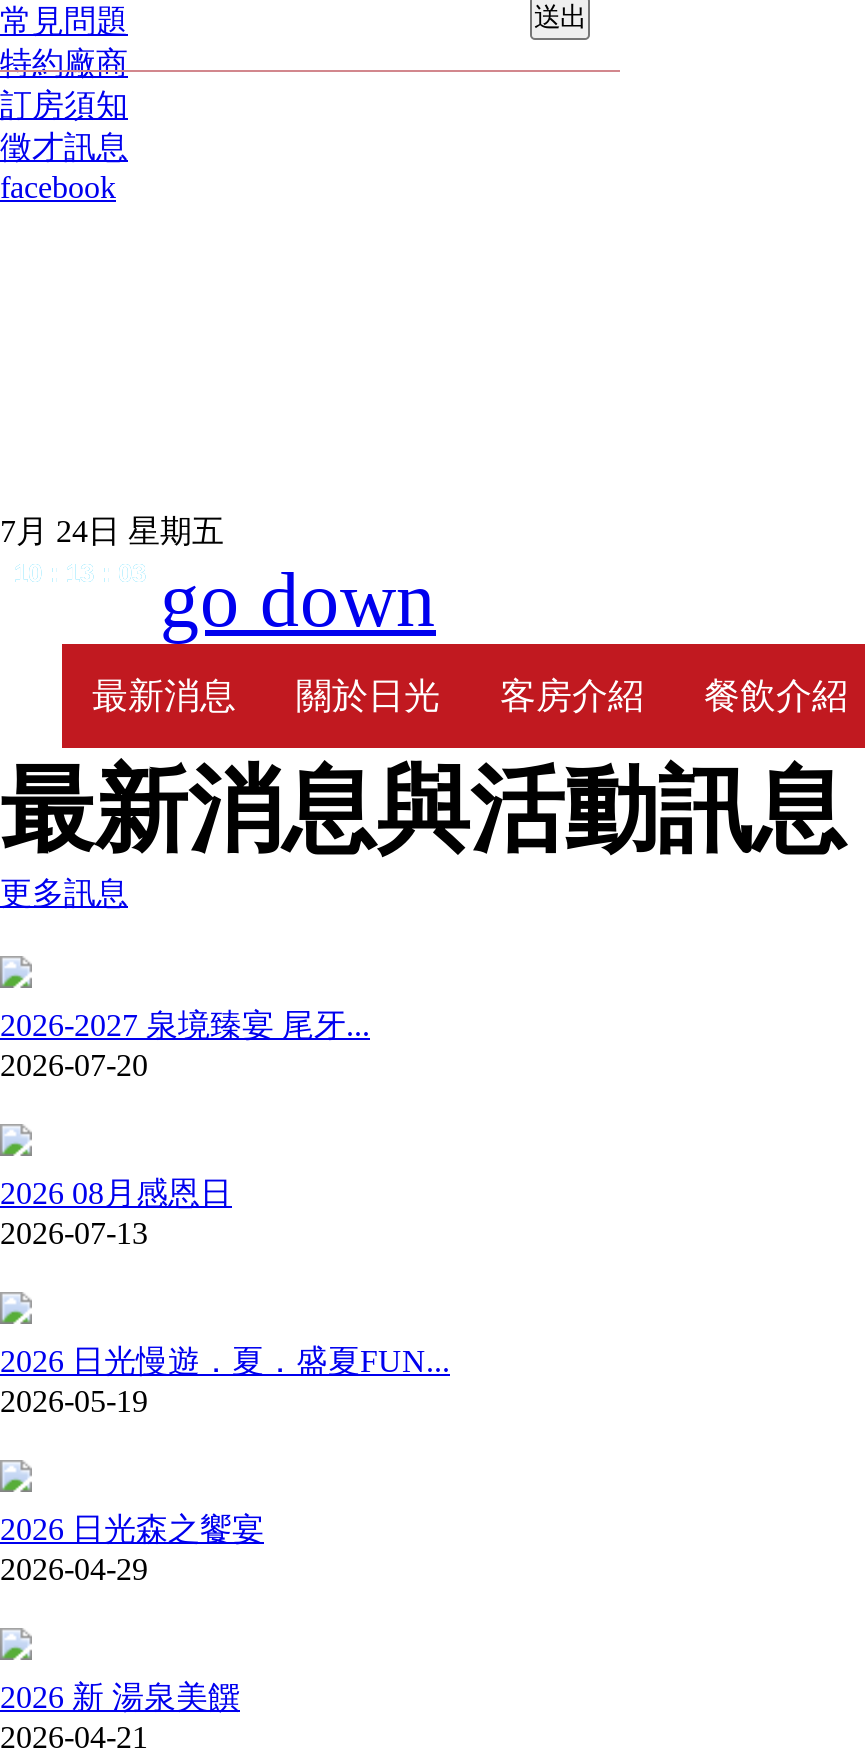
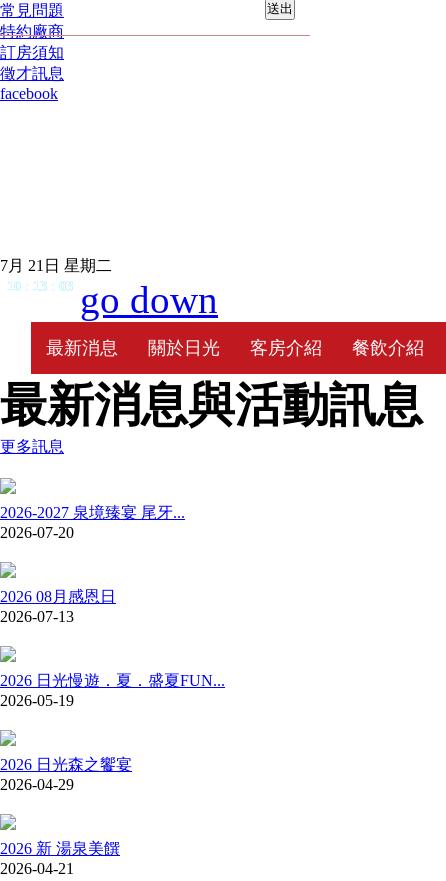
[0,514,224,548] 7月 24日 星期五 -> [0,257,112,274] 7月 21日 星期二

